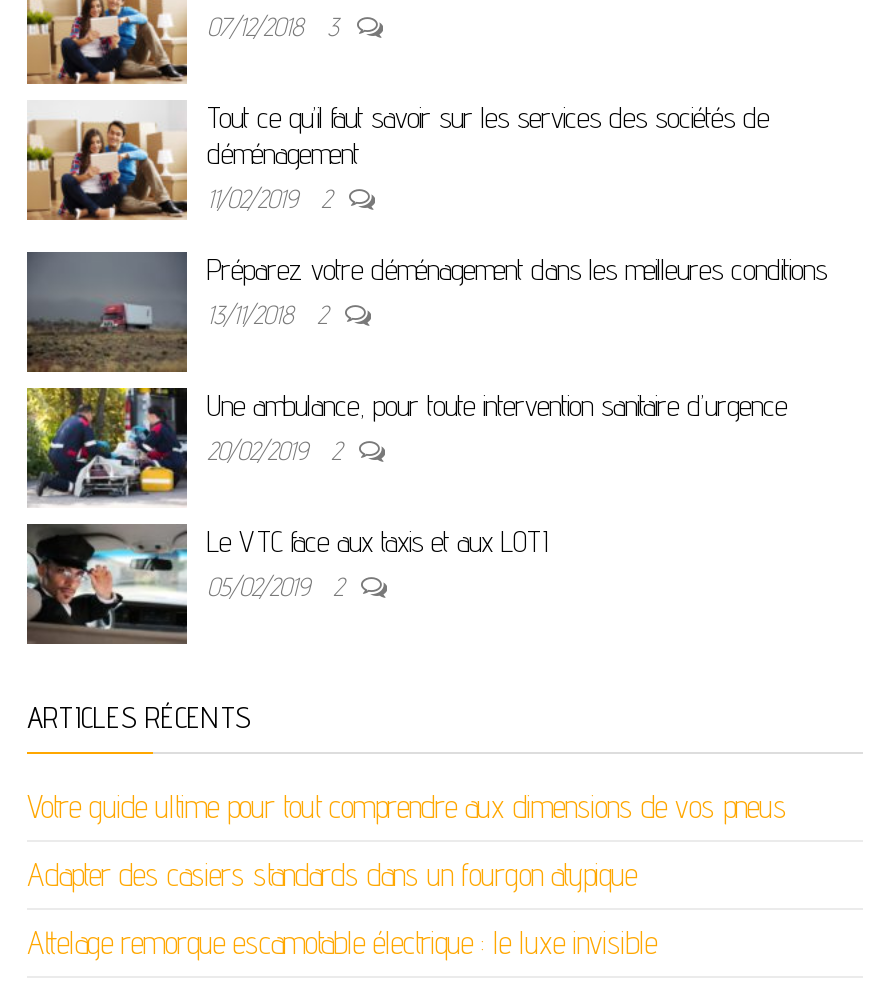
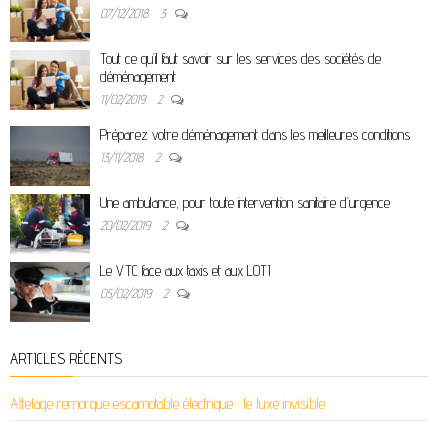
[27,787,787,893] Votre guide ultime pour tout comprendre aux dimensions de vos pneus | Adapter des casiers standards dans un fourgon atypique -> none

